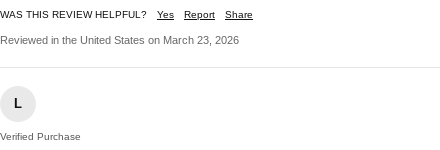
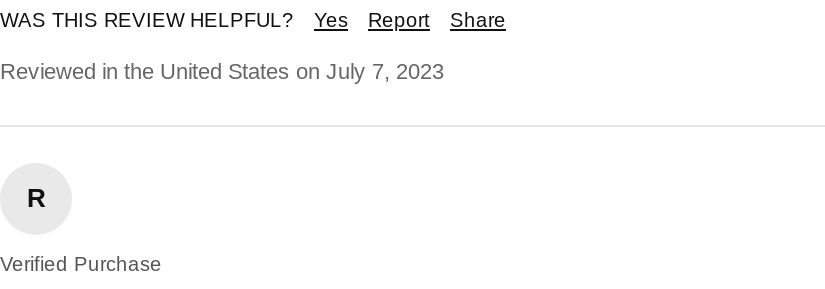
[0,34,239,46] Reviewed in the United States on March 23, 2026 -> [0,59,444,83] Reviewed in the United States on July 7, 2023
[14,96,22,111] L -> [27,183,45,213] R

